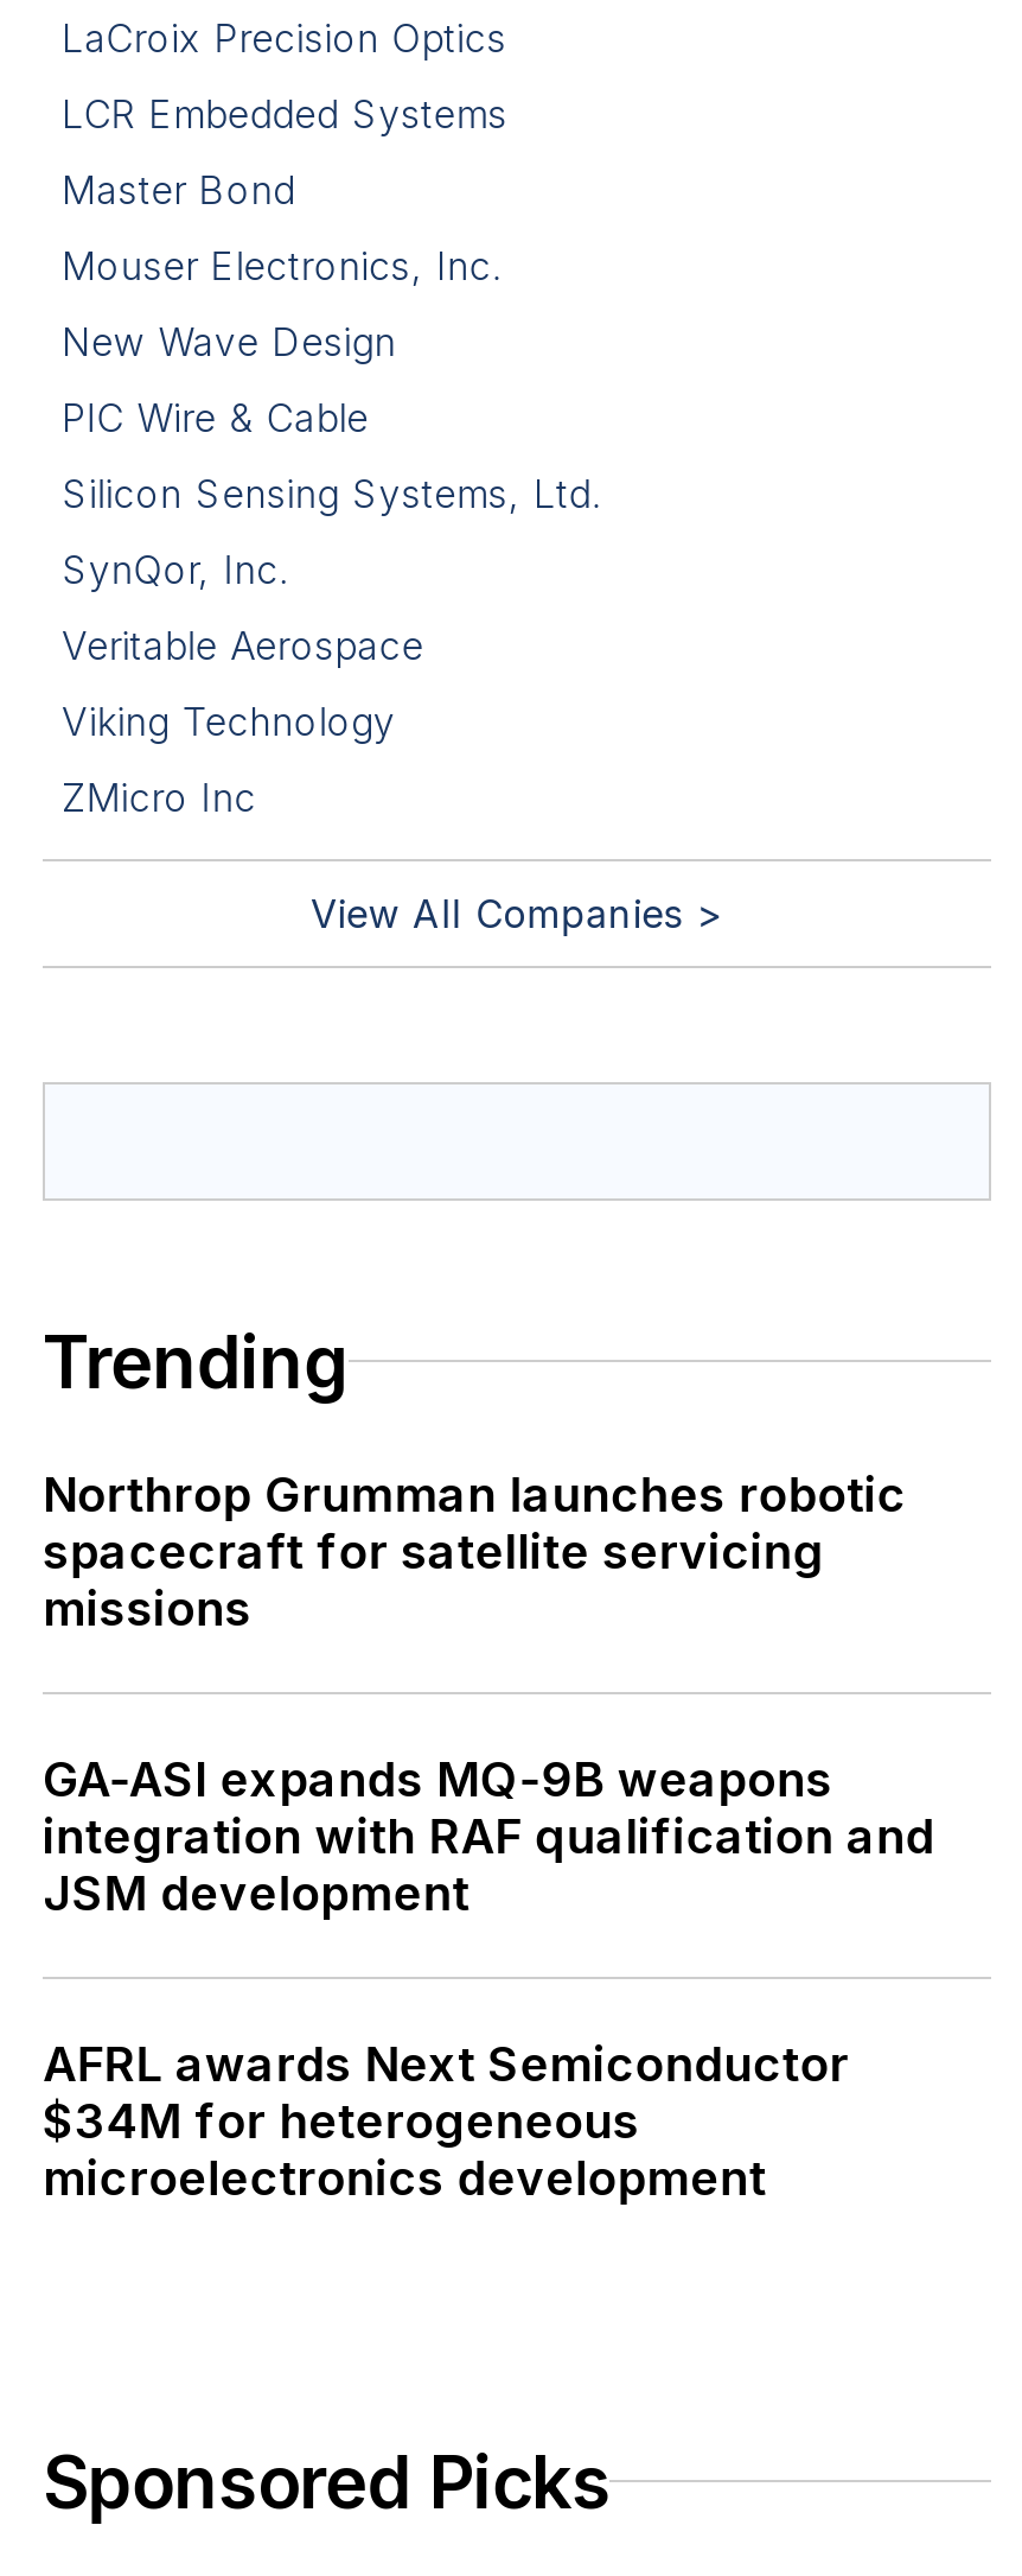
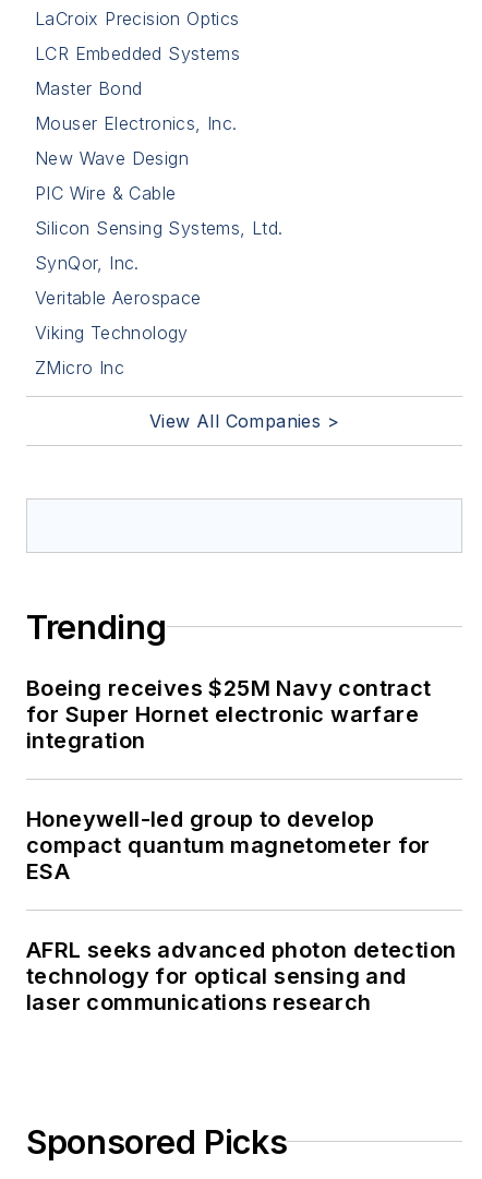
[43,1466,906,1636] Northrop Grumman launches robotic | spacecraft for satellite servicing | missions -> [26,675,431,753] Boeing receives $25M Navy contract | for Super Hornet electronic warfare | integration
[43,1750,935,1921] GA-ASI expands MQ-9B weapons | integration with RAF qualification and | JSM development -> [26,806,431,884] Honeywell-led group to develop | compact quantum magnetometer for | ESA
[43,2035,849,2206] AFRL awards Next Semiconductor | $34M for heterogeneous | microelectronics development -> [26,936,456,1015] AFRL seeks advanced photon detection | technology for optical sensing and | laser communications research

